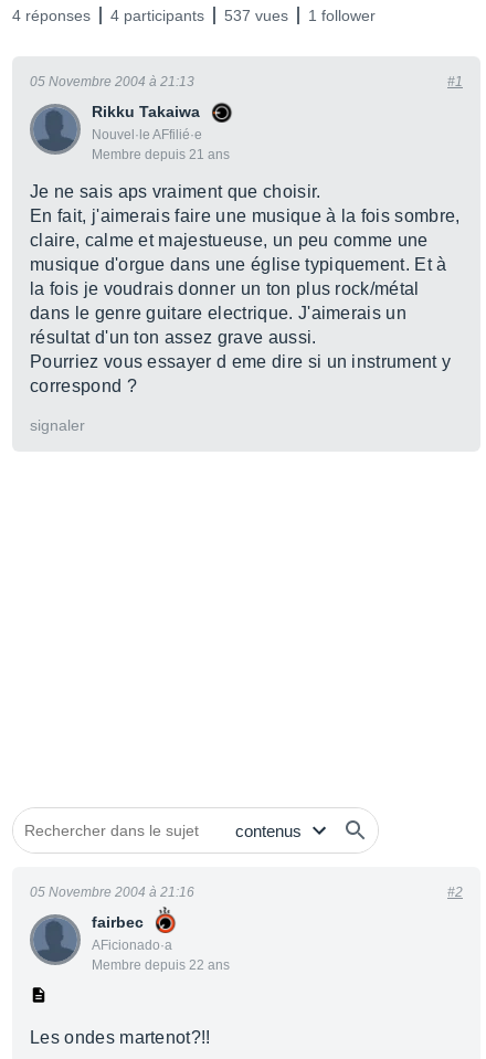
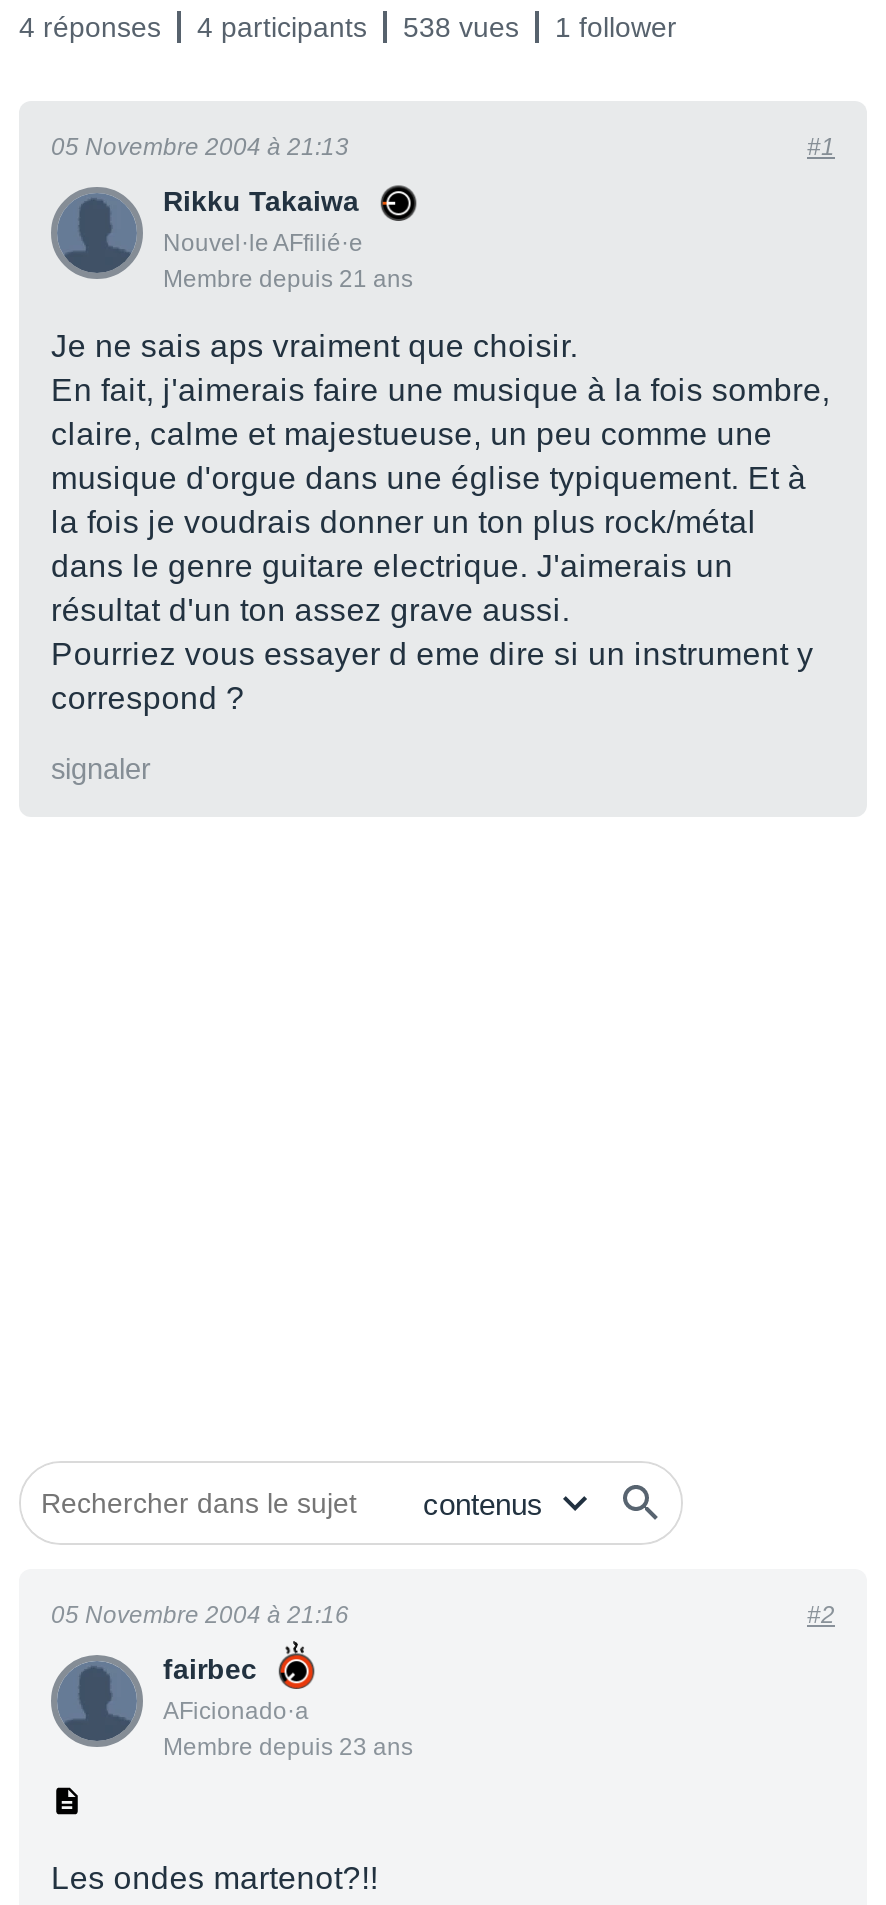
[12,7,376,24] 4 réponses 4 participants 537 vues 1 follower -> [19,11,677,43] 4 réponses 4 participants 538 vues 1 follower
[92,957,230,973] Membre depuis 22 ans -> [163,1733,413,1761] Membre depuis 23 ans

